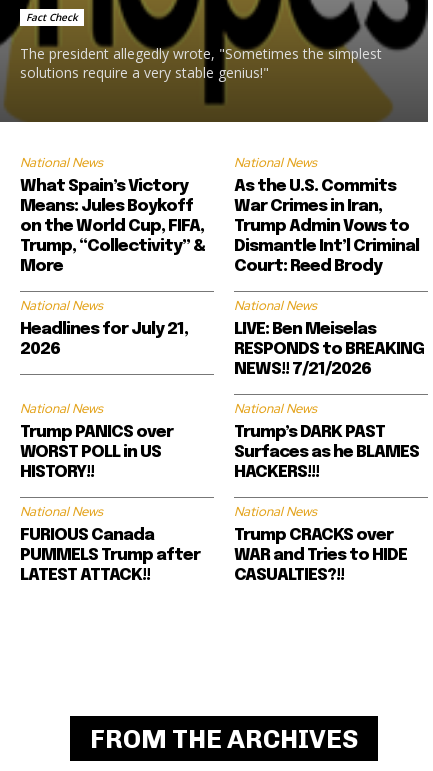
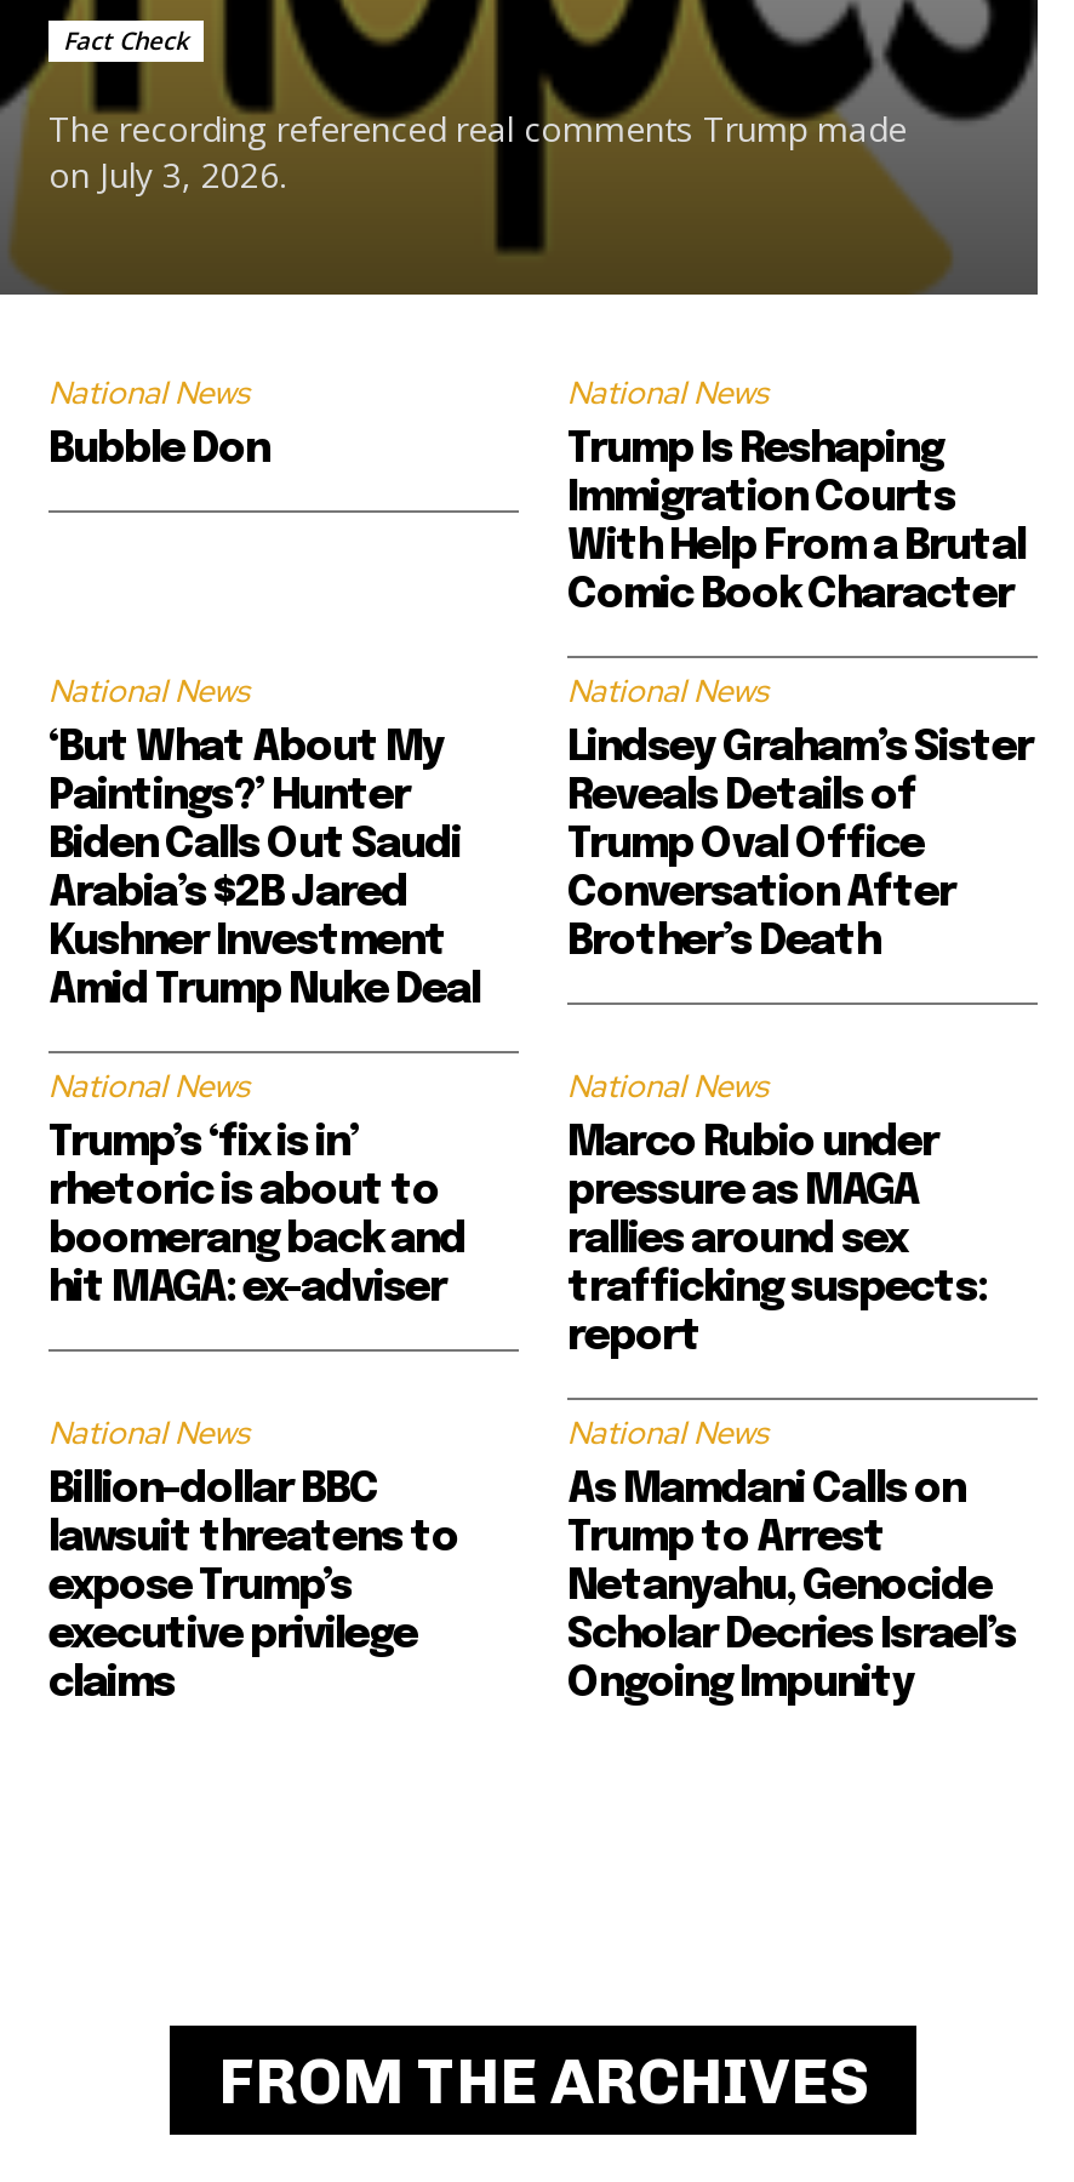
[20,44,382,82] The president allegedly wrote, "Sometimes the simplest | solutions require a very stable genius!" -> [48,106,907,198] The recording referenced real comments Trump made | on July 3, 2026.
[20,178,205,275] What Spain’s Victory | Means: Jules Boykoff | on the World Cup, FIFA, | Trump, “Collectivity” & | More -> [48,431,269,472] Bubble Don
[234,178,419,275] As the U.S. Commits | War Crimes in Iran, | Trump Admin Vows to | Dismantle Int’l Criminal | Court: Reed Brody -> [567,431,1026,618] Trump Is Reshaping | Immigration Courts | With Help From a Brutal | Comic Book Character
moved [20,297,317,314] -> [48,671,769,712]: National News | National News
[20,321,188,358] Headlines for July 21, | 2026 -> [48,729,480,1013] ‘But What About My | Paintings?’ Hunter | Biden Calls Out Saudi | Arabia’s $2B Jared | Kushner Investment | Amid Trump Nuke Deal
[234,321,424,378] LIVE: Ben Meiselas | RESPONDS to BREAKING | NEWS!! 7/21/2026 -> [567,729,1033,964] Lindsey Graham’s Sister | Reveals Details of | Trump Oval Office | Conversation After | Brother’s Death
[20,424,173,481] Trump PANICS over | WORST POLL in US | HISTORY!! -> [48,1124,465,1311] Trump’s ‘fix is in’ | rhetoric is about to | boomerang back and | hit MAGA: ex-adviser
[234,424,419,481] Trump’s DARK PAST | Surfaces as he BLAMES | HACKERS!!! -> [567,1124,987,1360] Marco Rubio under | pressure as MAGA | rallies around sex | trafficking suspects: | report
[20,527,200,584] FURIOUS Canada | PUMMELS Trump after | LATEST ATTACK!! -> [48,1471,458,1706] Billion-dollar BBC | lawsuit threatens to | expose Trump’s | executive privilege | claims
[234,527,407,584] Trump CRACKS over | WAR and Tries to HIDE | CASUALTIES?!! -> [567,1471,1016,1706] As Mamdani Calls on | Trump to Arrest | Netanyahu, Genocide | Scholar Decries Israel’s | Ongoing Impunity

